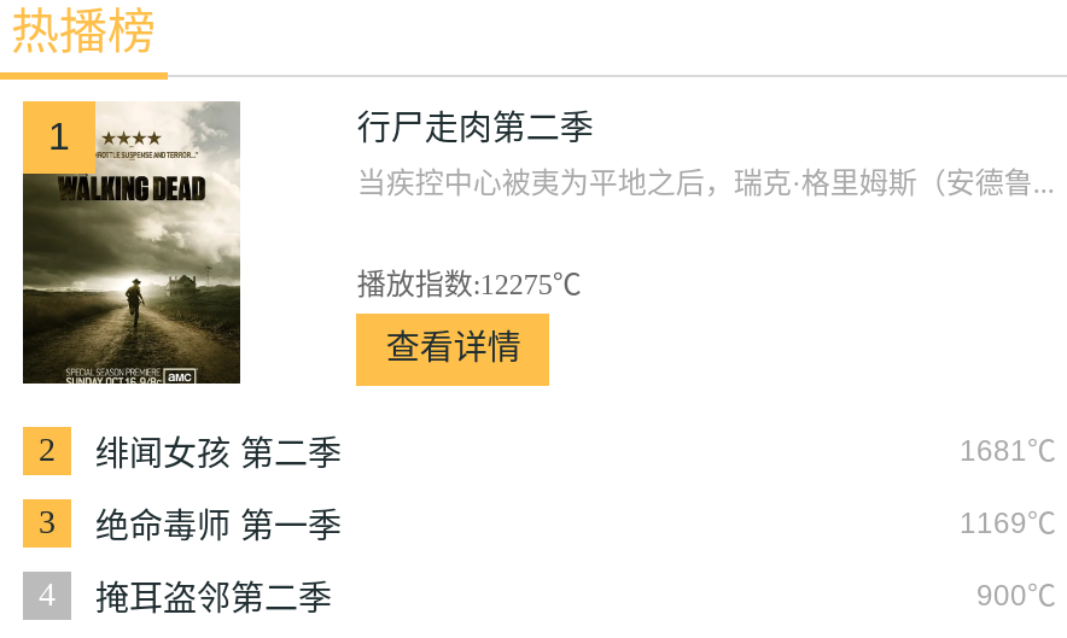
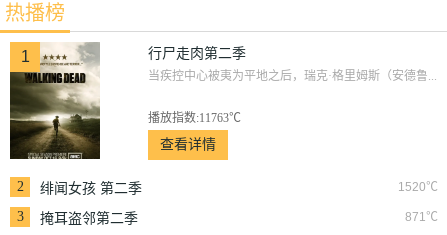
[357,268,582,302] 播放指数:12275℃ -> [148,111,241,125] 播放指数:11763℃
[960,435,1056,468] 1681℃ -> [398,180,438,194] 1520℃
[39,507,1056,613] 1169℃ | 绝命毒师 第一季 | 4 | 900℃ -> [405,210,438,224] 871℃

